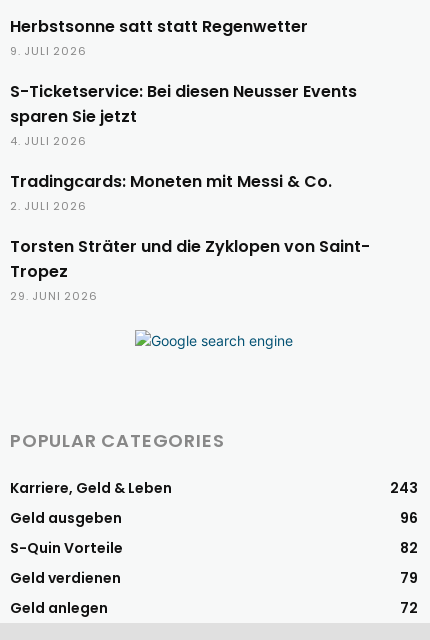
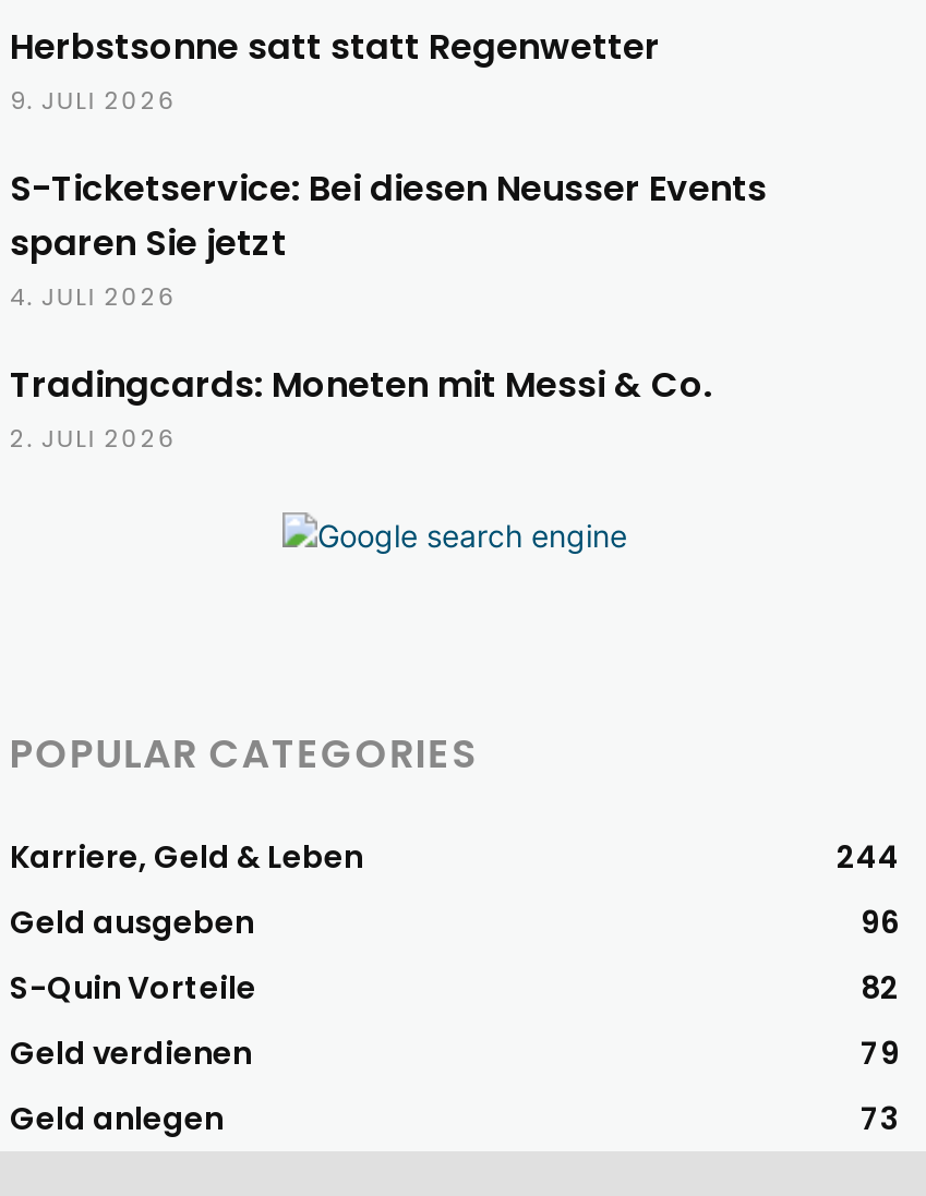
[10,235,370,304] Torsten Sträter und die Zyklopen von Saint- | Tropez | 29. JUNI 2026 -> none
[390,478,418,498] 243 -> [837,836,900,879] 244
[400,598,418,618] 72 -> [861,1097,900,1141] 73

